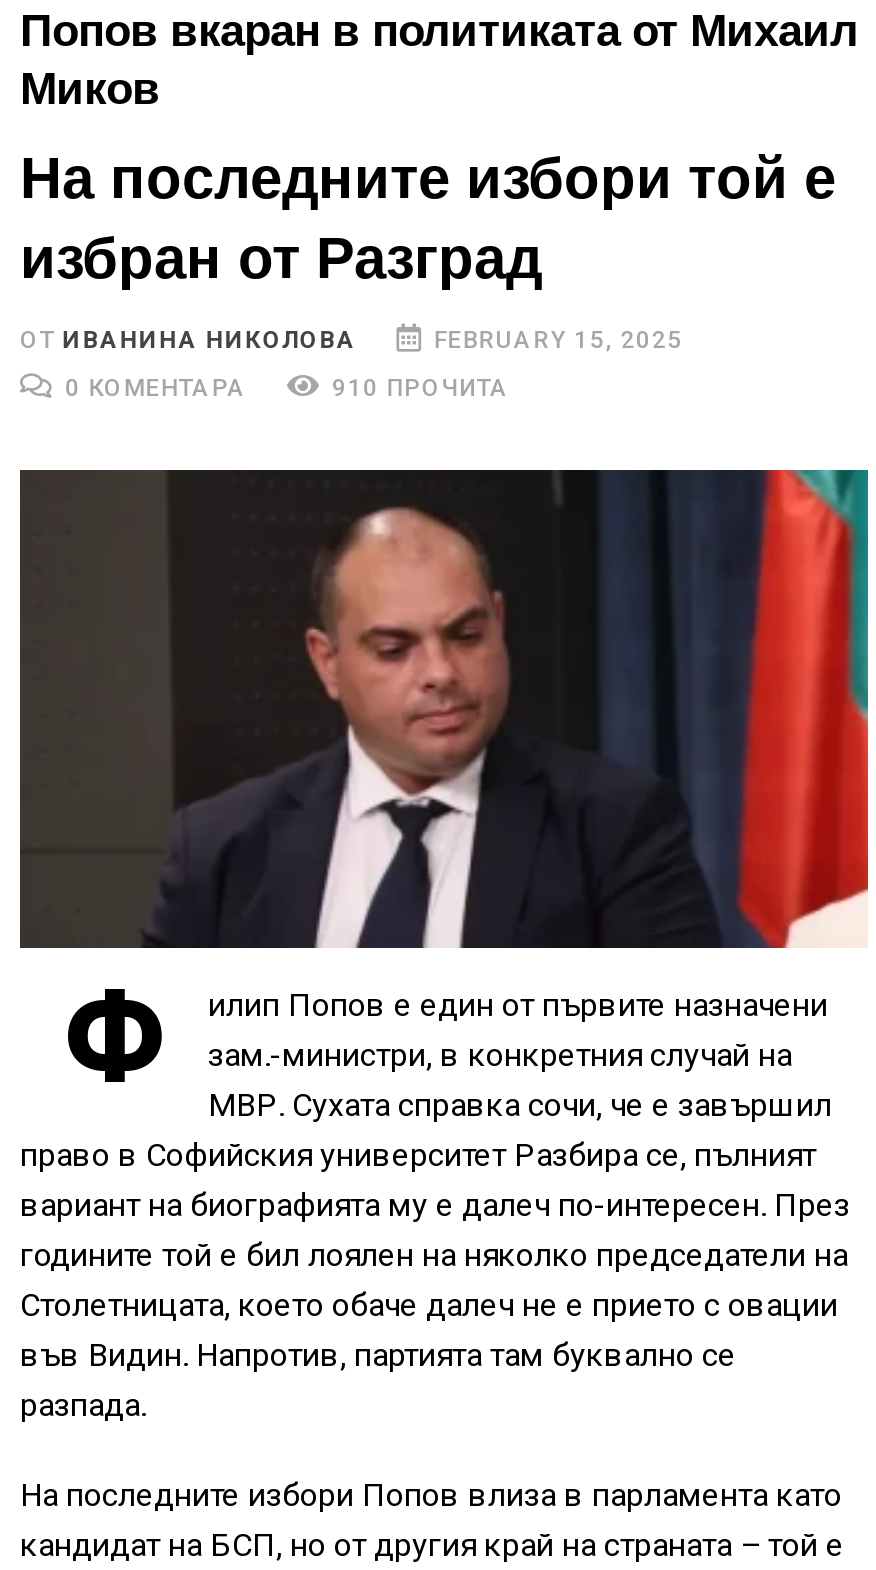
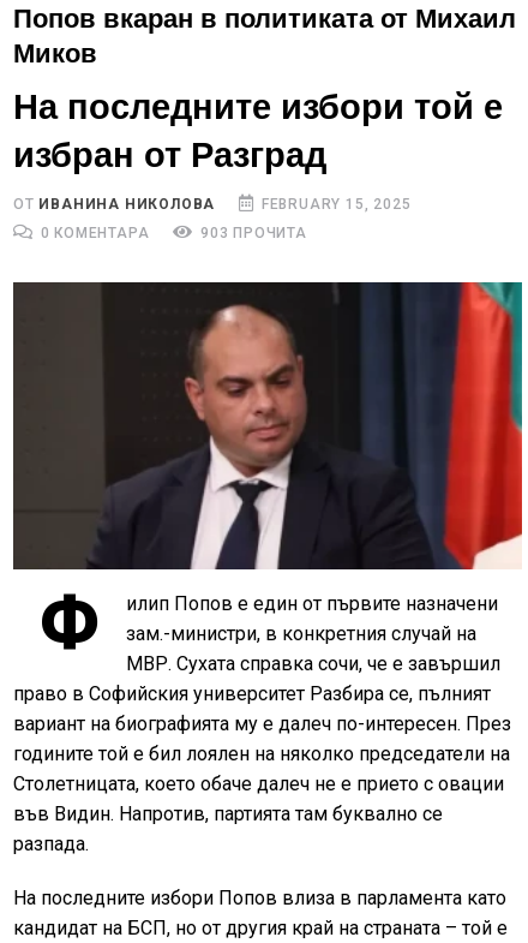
[324,374,510,402] 910 ПРОЧИТА -> [196,225,307,241] 903 ПРОЧИТА

